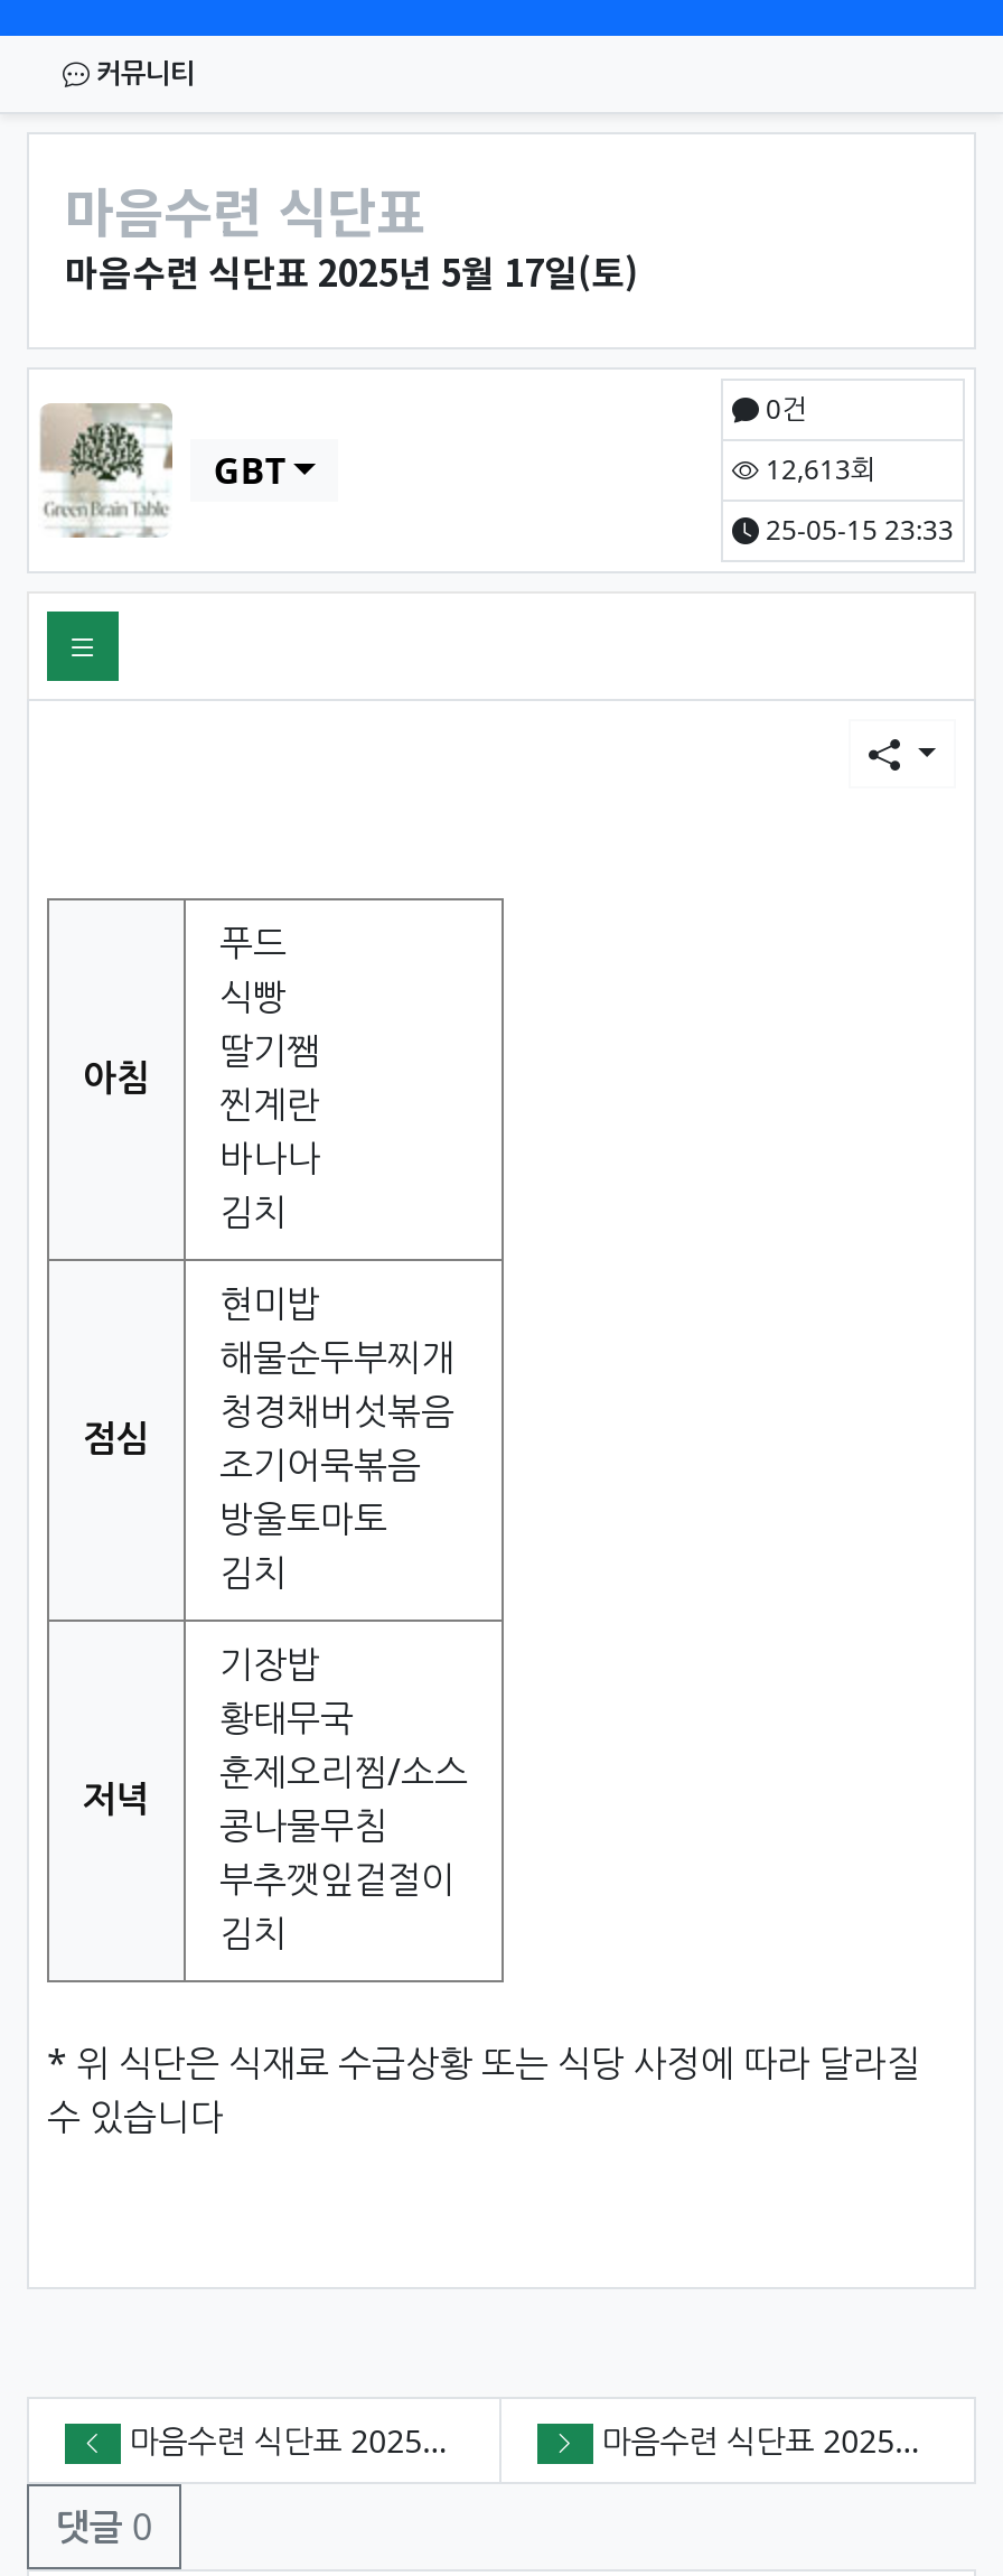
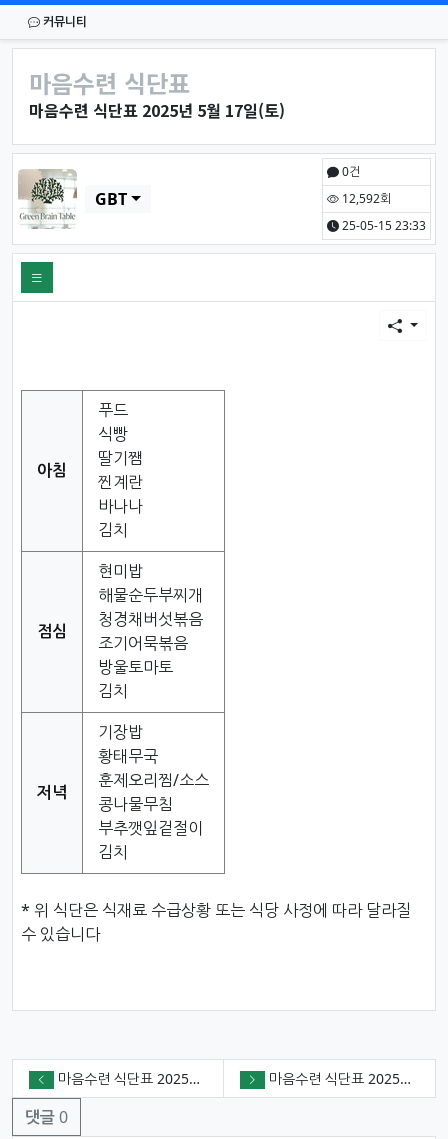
[759,450,875,488] 12,613회 -> [339,190,391,207] 12,592회

